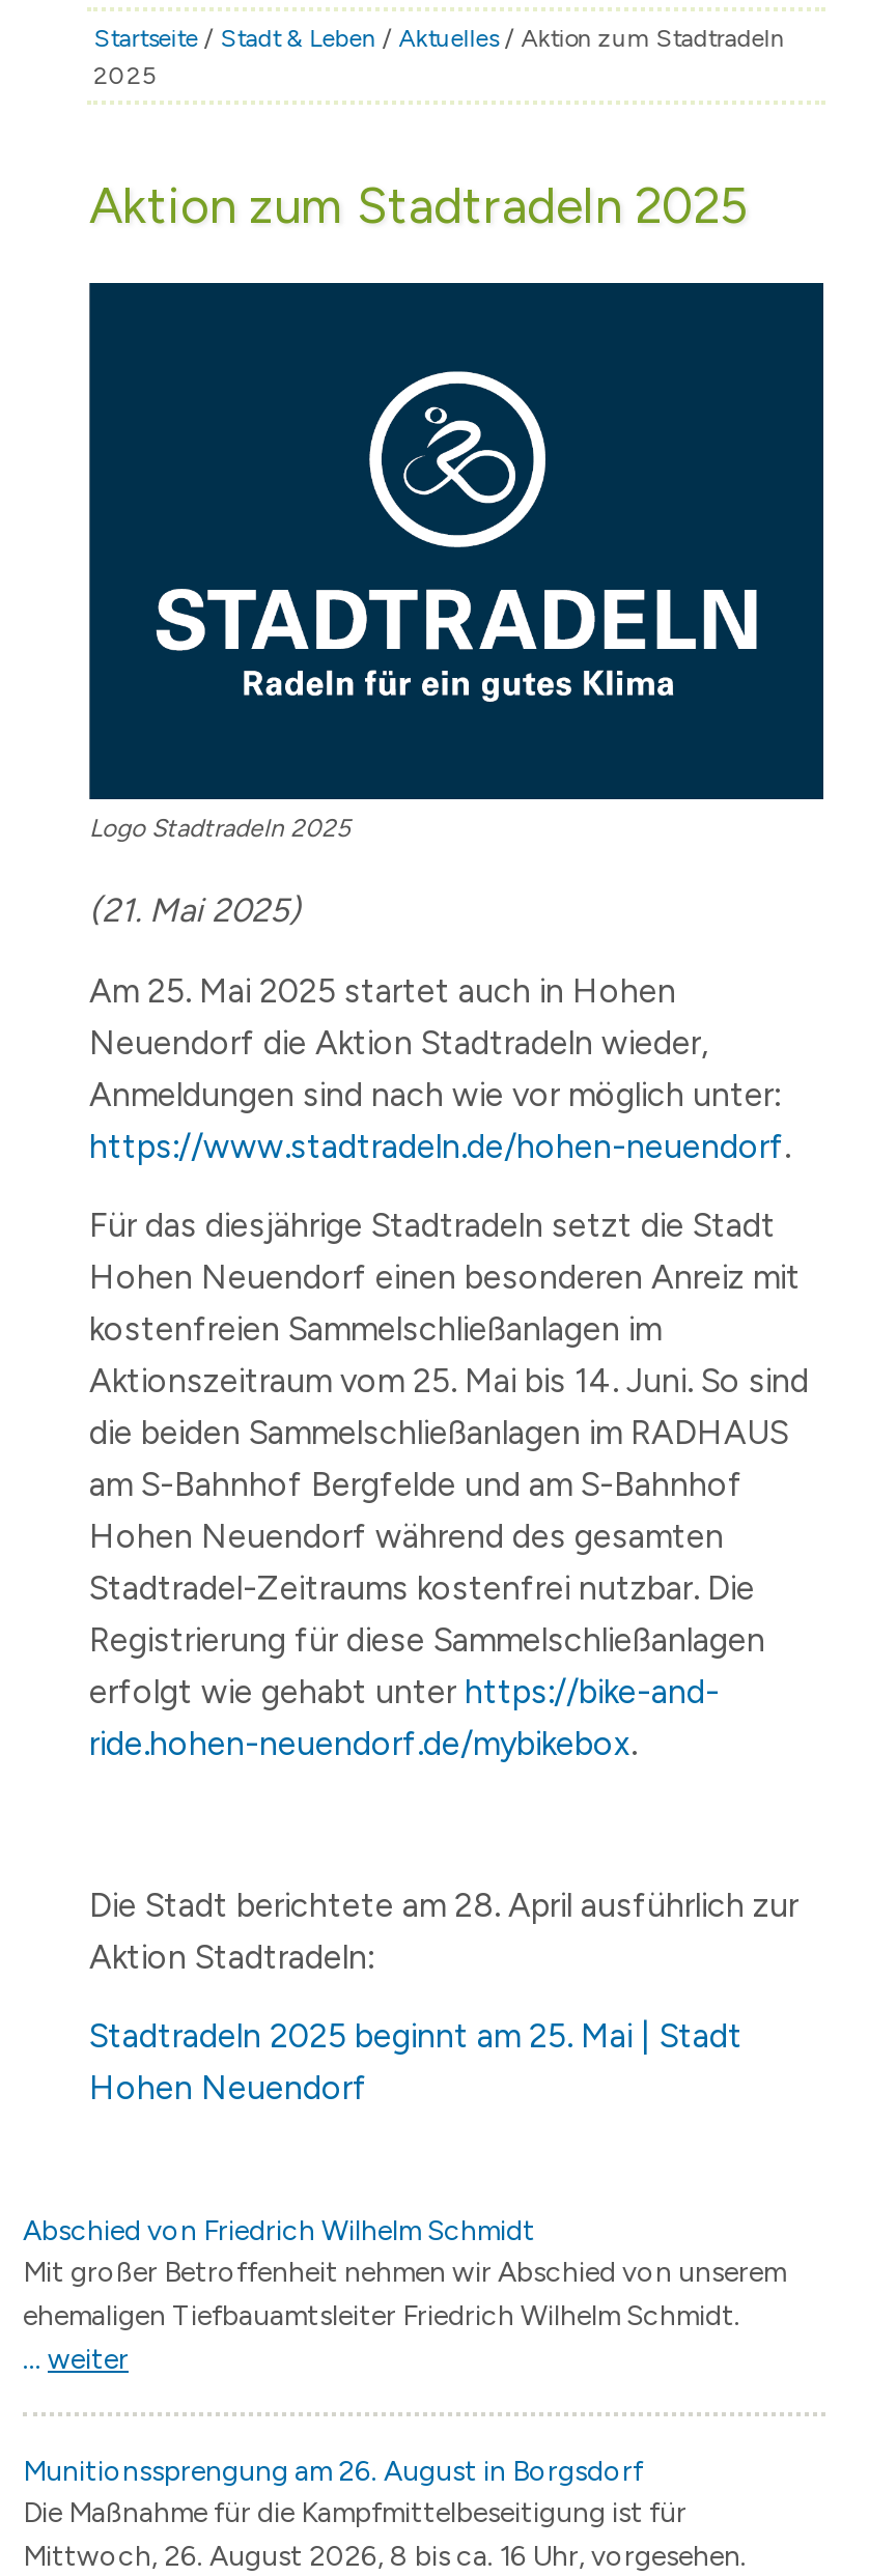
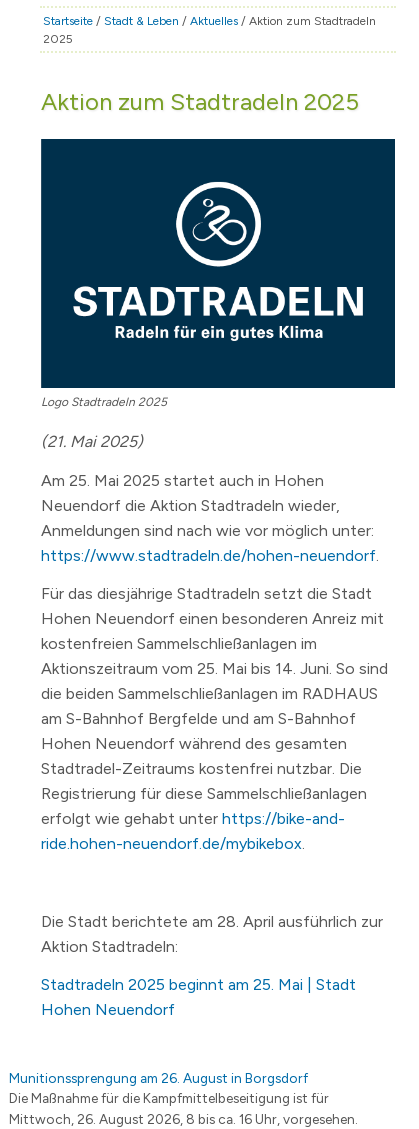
[23,2213,786,2374] Abschied von Friedrich Wilhelm Schmidt | Mit großer Betroffenheit nehmen wir Abschied von unserem | ehemaligen Tiefbauamtsleiter Friedrich Wilhelm Schmidt. | ... weiter -> none

